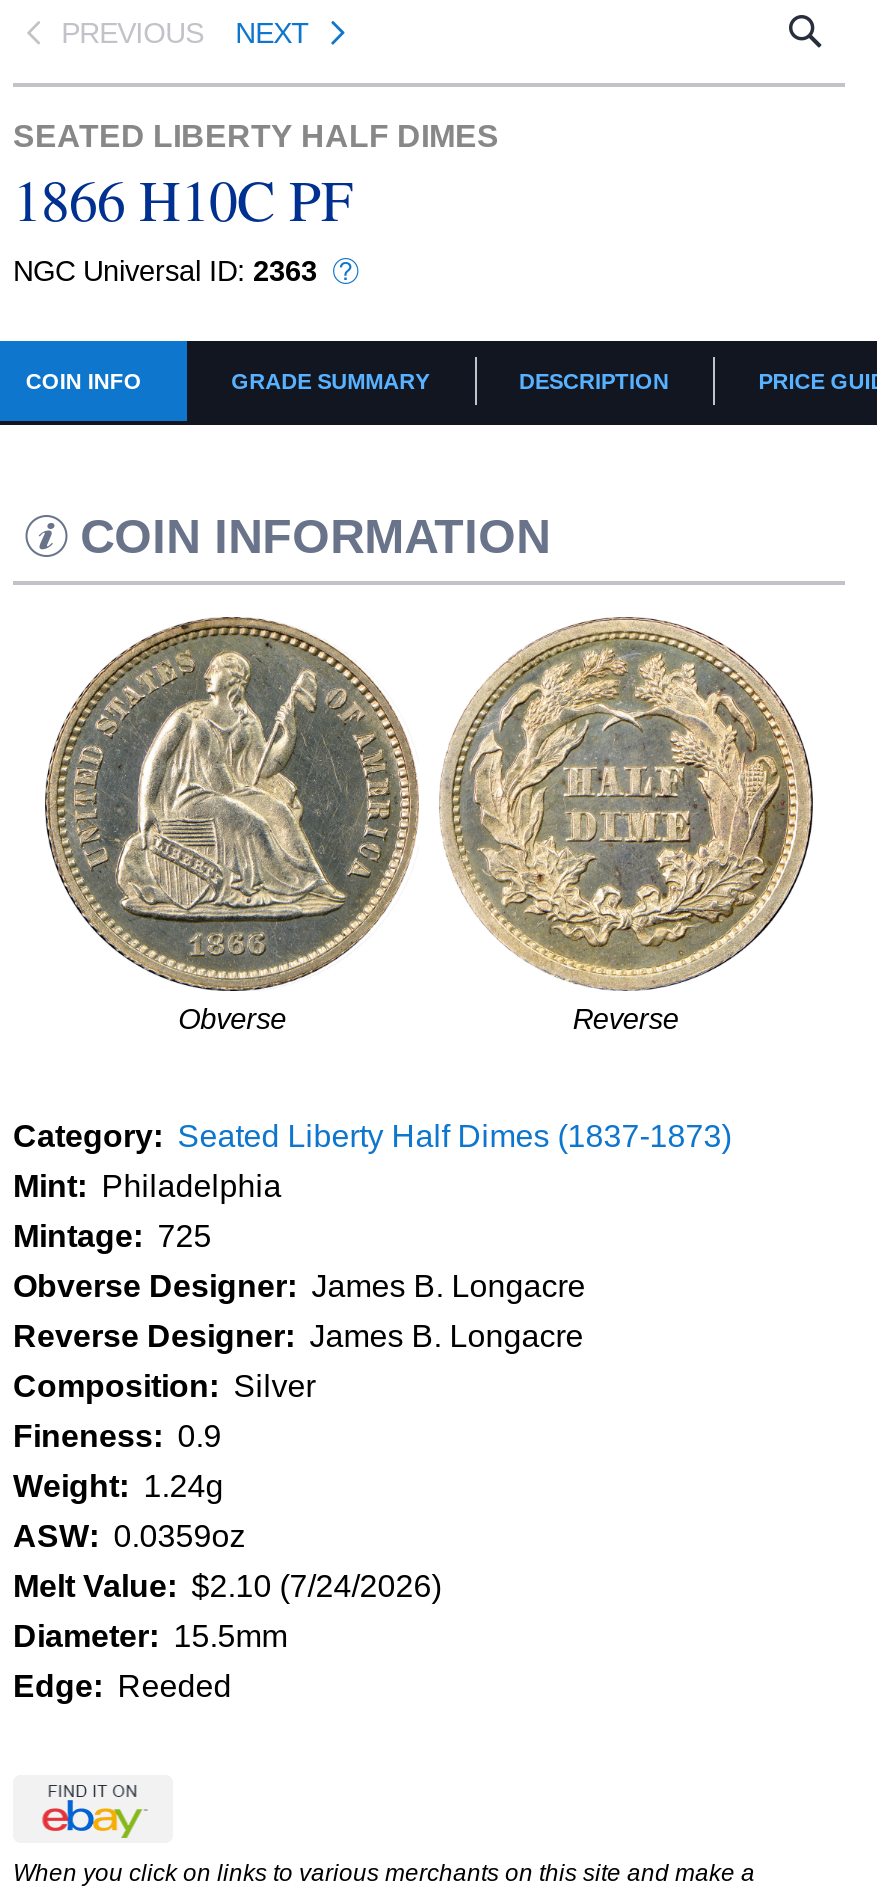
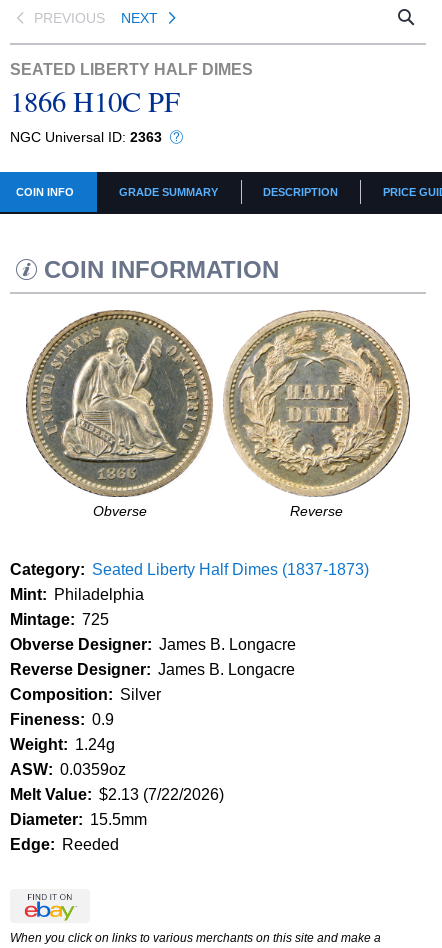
[13,1569,441,1603] Melt Value: $2.10 (7/24/2026) -> [10,786,224,803] Melt Value: $2.13 (7/22/2026)

